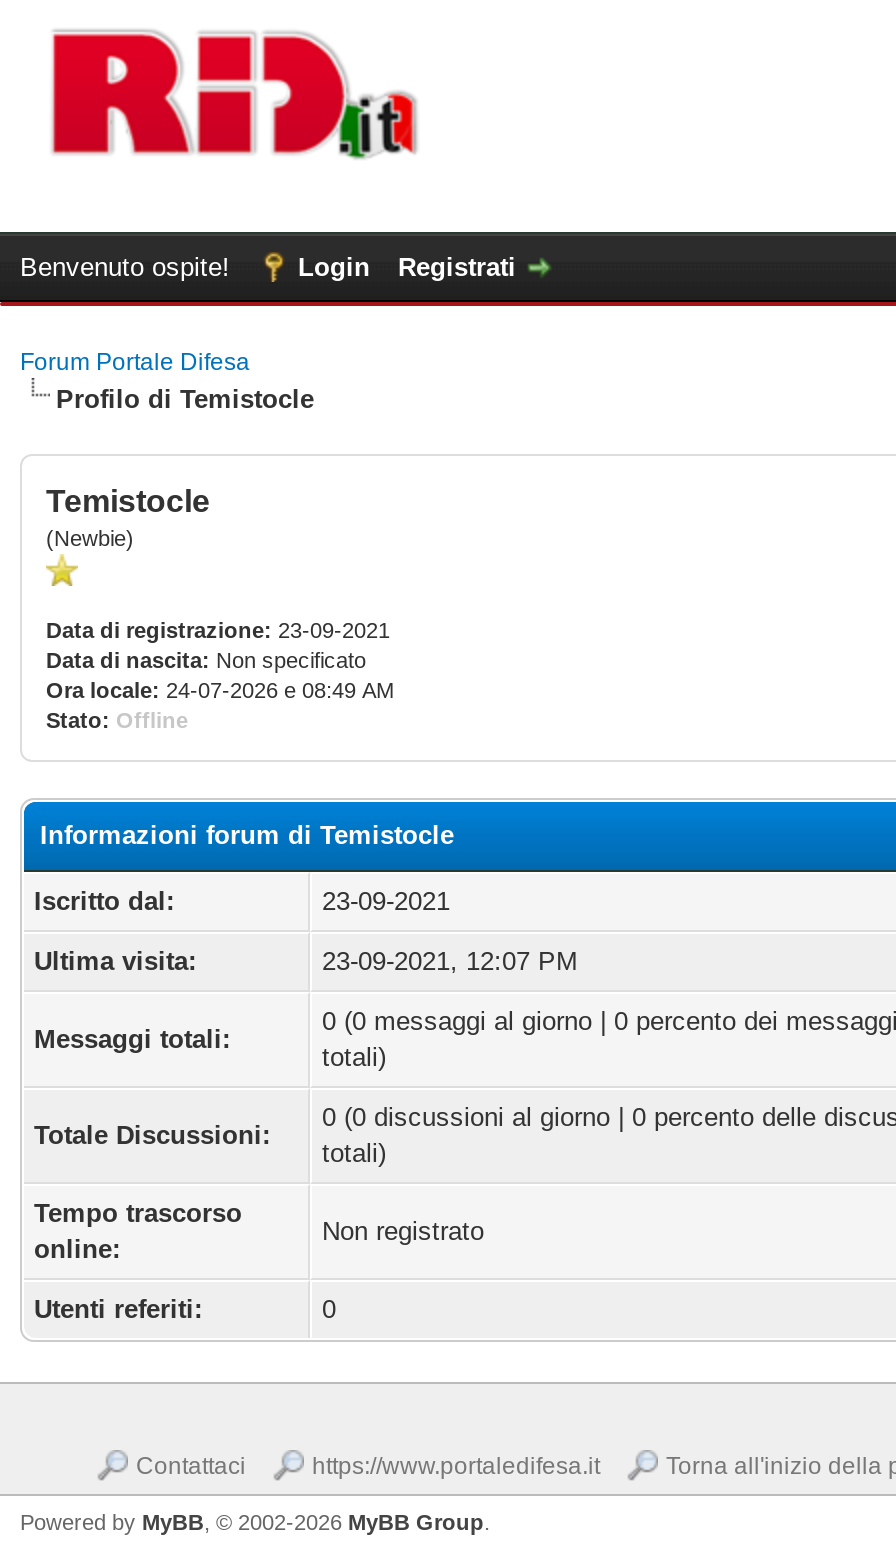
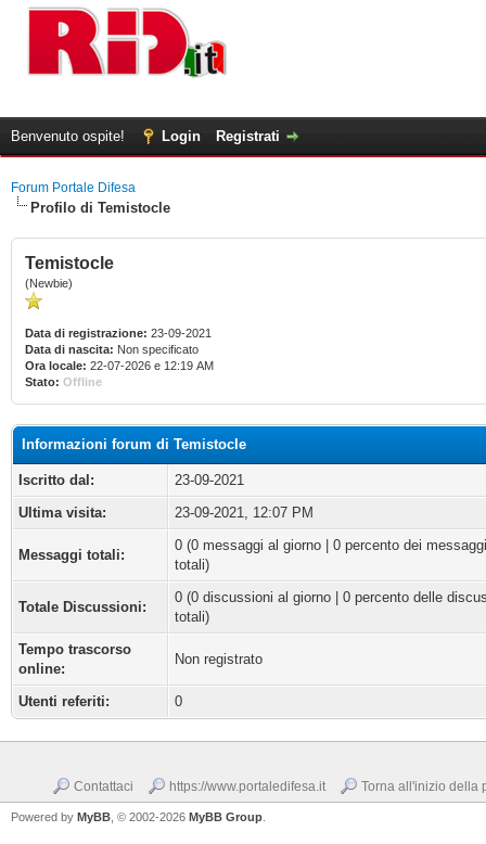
[46,678,394,702] Ora locale: 24-07-2026 e 08:49 AM -> [25,359,214,372] Ora locale: 22-07-2026 e 12:19 AM

